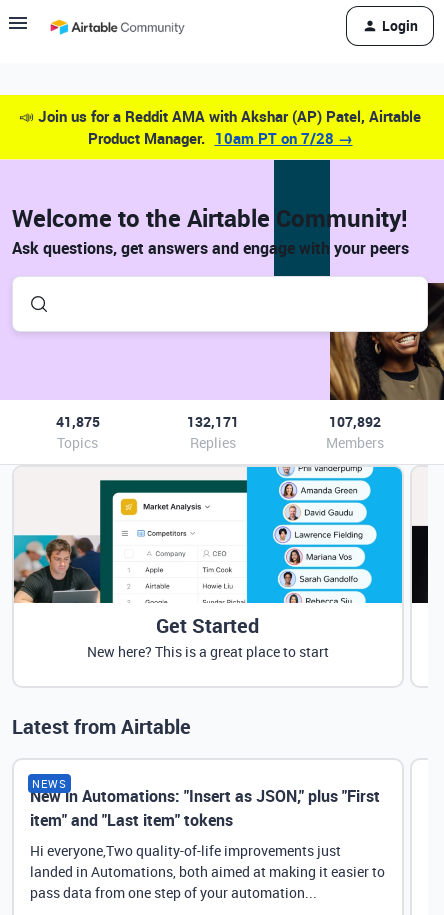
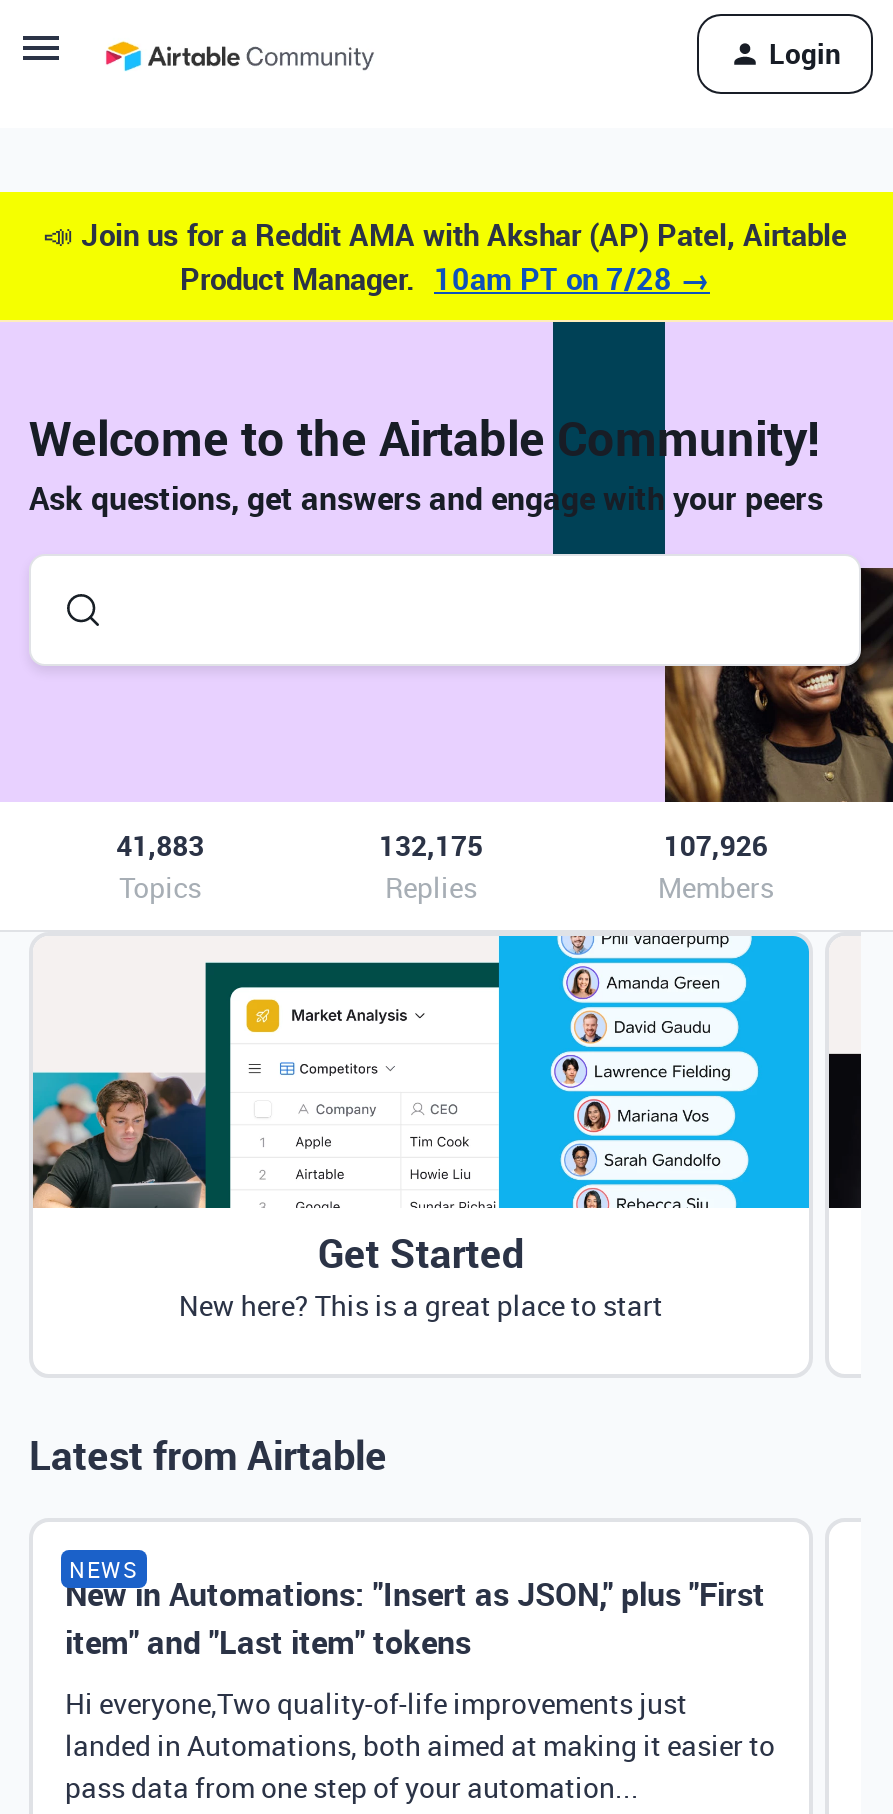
[56,412,100,431] 41,875 -> [116,826,204,864] 41,883
[187,412,239,431] 132,171 -> [379,826,483,864] 132,175
[329,412,381,431] 107,892 -> [664,826,768,864] 107,926

